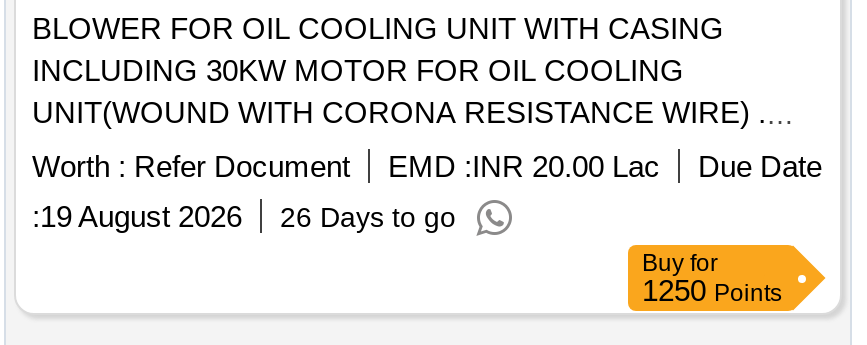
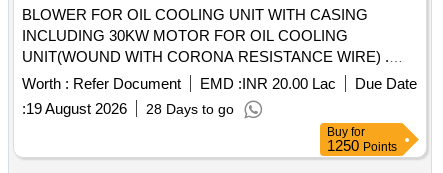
[32,199,456,233] :19 August 2026 26 Days to go -> [22,100,234,117] :19 August 2026 28 Days to go

